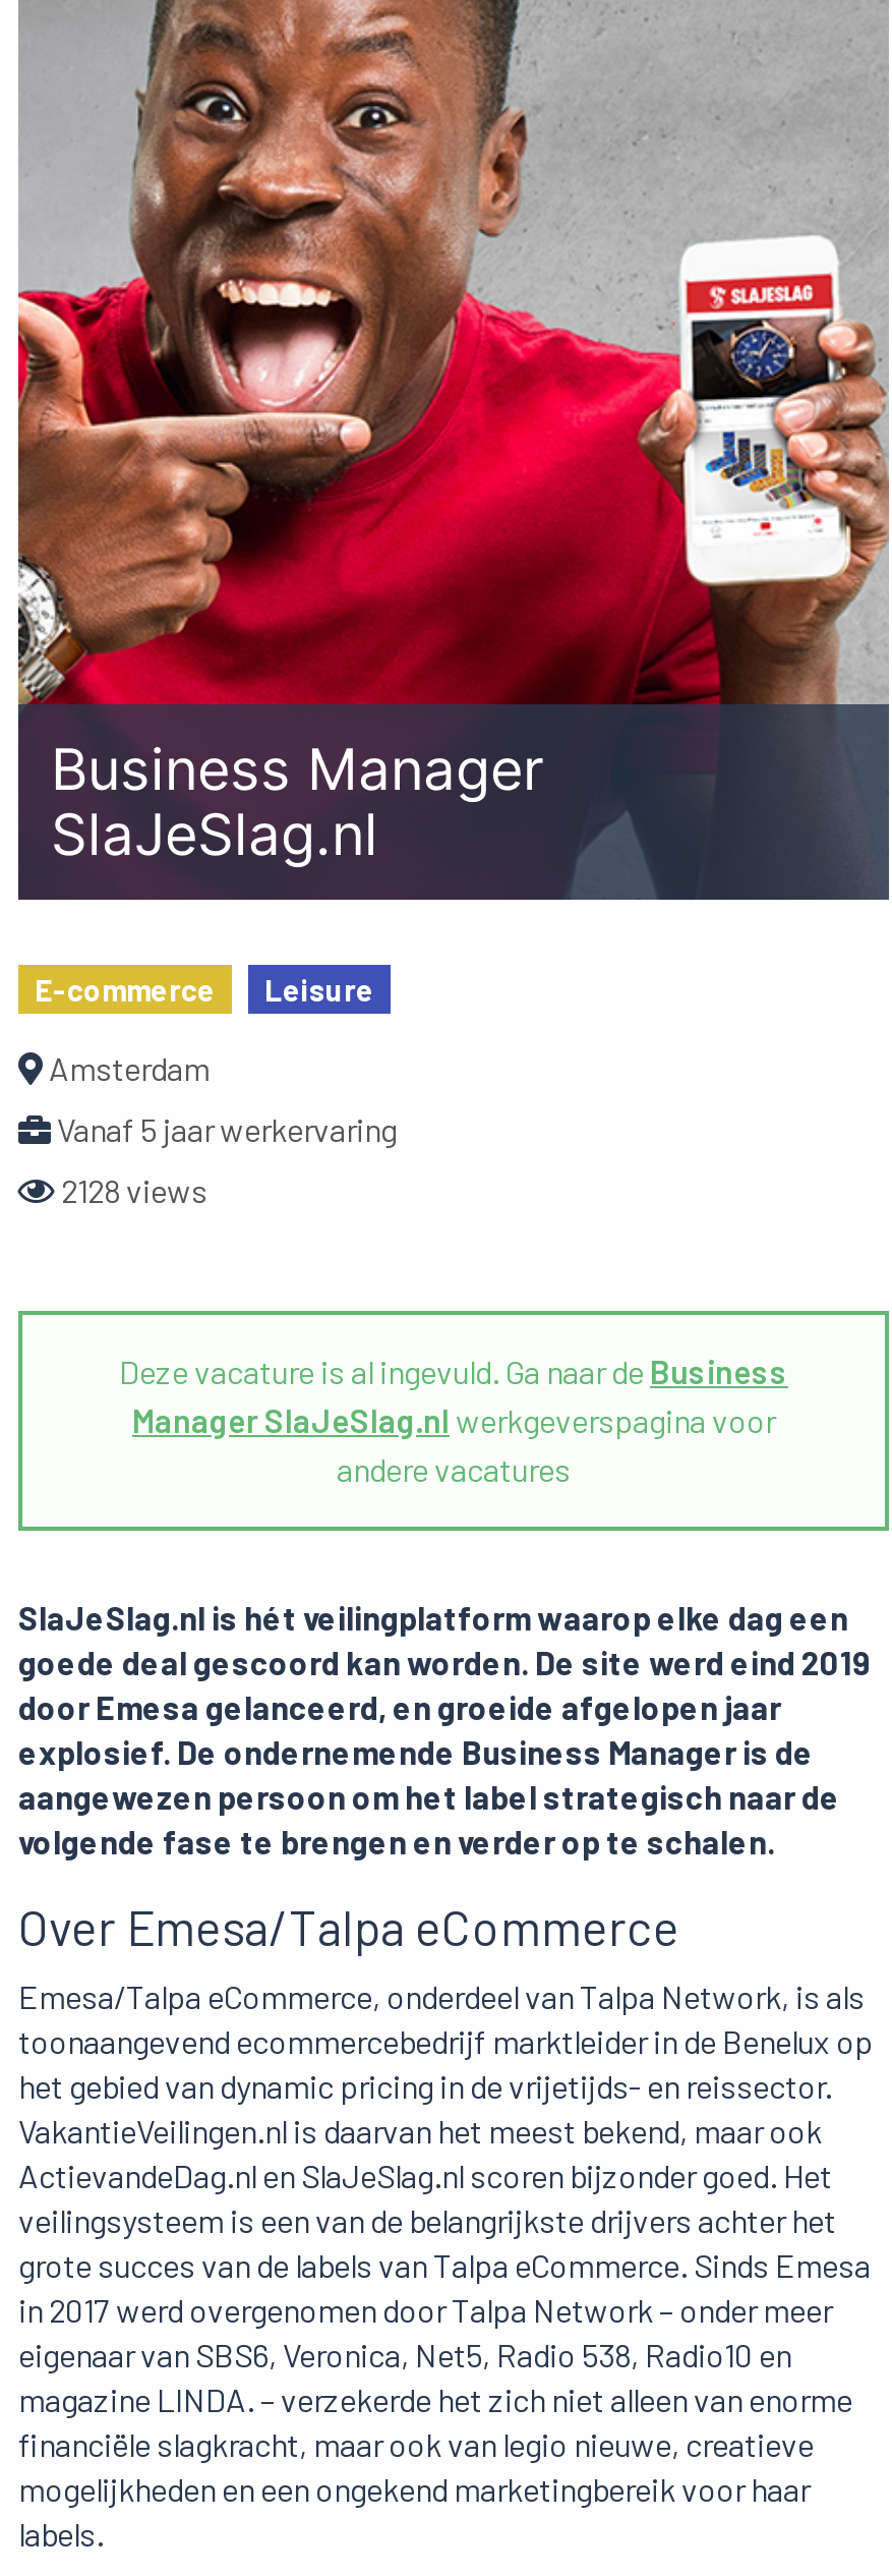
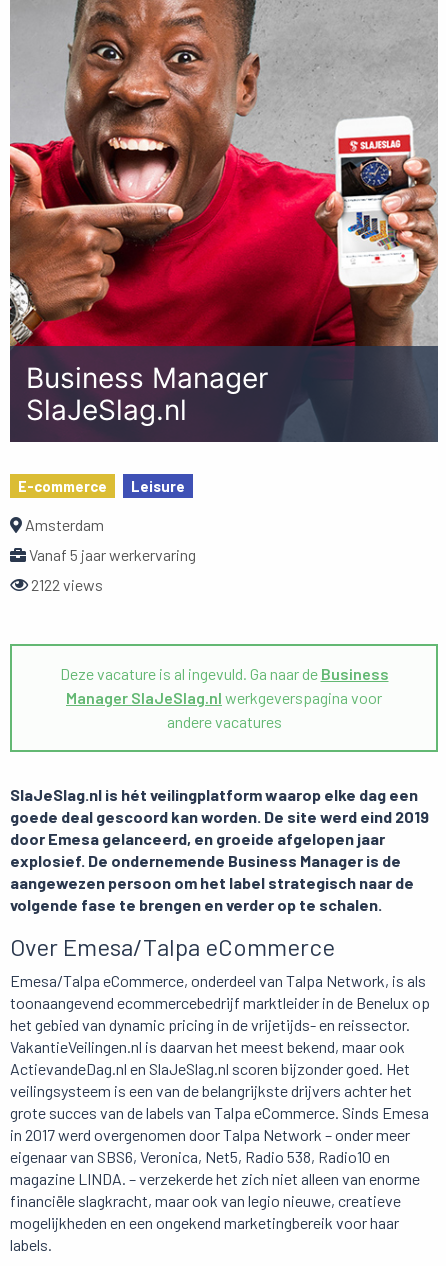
[55,1171,207,1210] 2128 views -> [28,575,103,594] 2122 views

